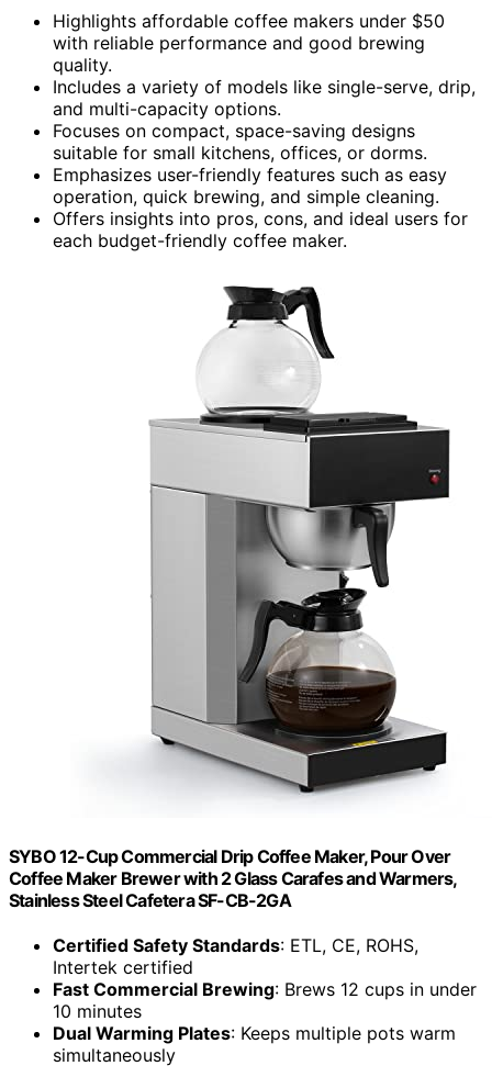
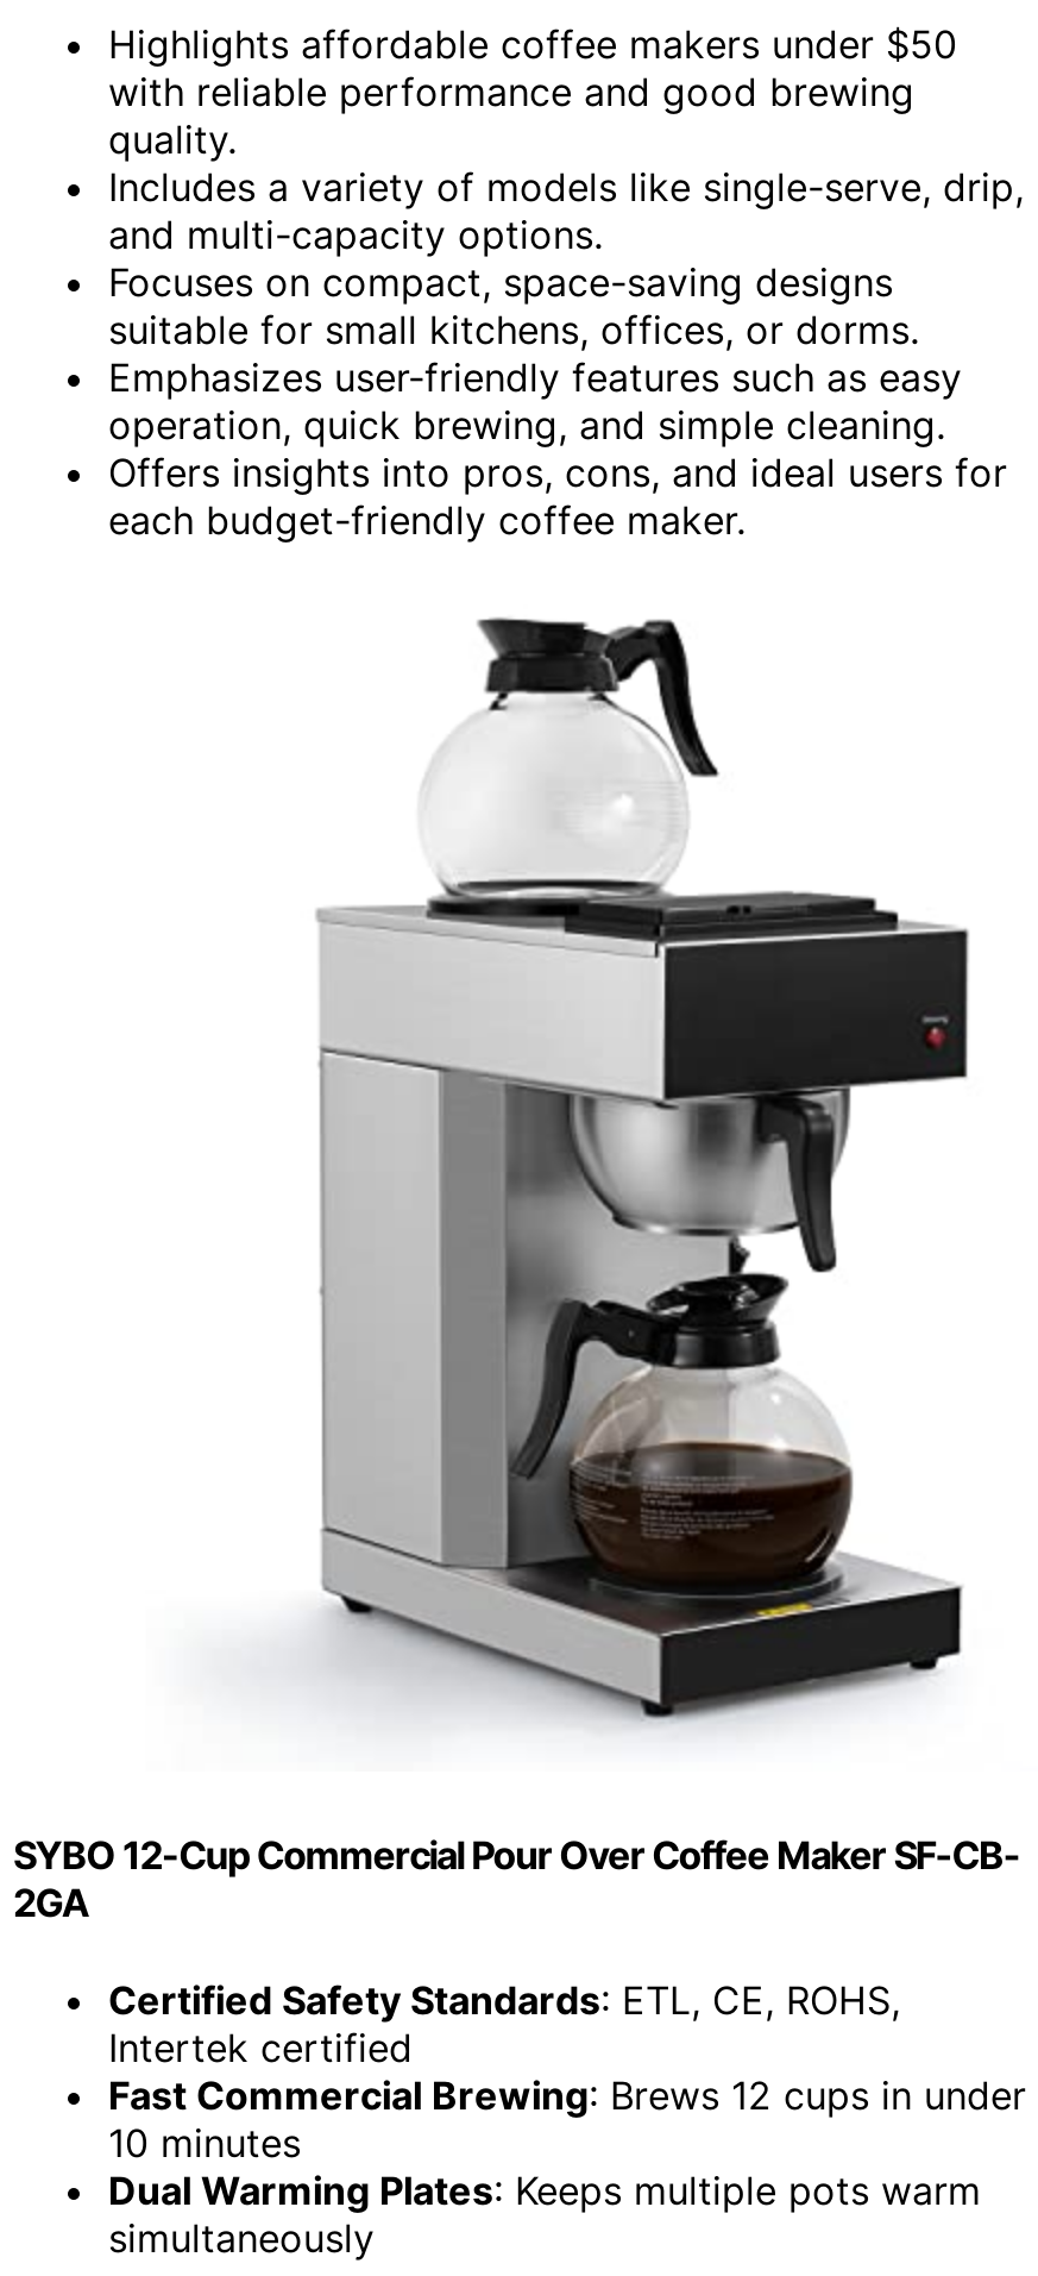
[9,845,456,911] SYBO 12-Cup Commercial Drip Coffee Maker, Pour Over | Coffee Maker Brewer with 2 Glass Carafes and Warmers, | Stainless Steel Cafetera SF-CB-2GA -> [13,1831,1020,1926] SYBO 12-Cup Commercial Pour Over Coffee Maker SF-CB- | 2GA

